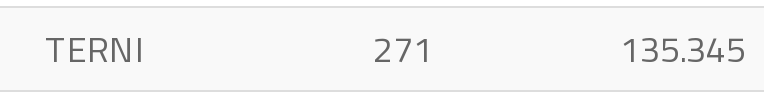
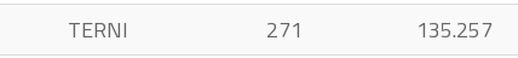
[620,22,746,76] 135.345 -> [416,13,492,46] 135.257

